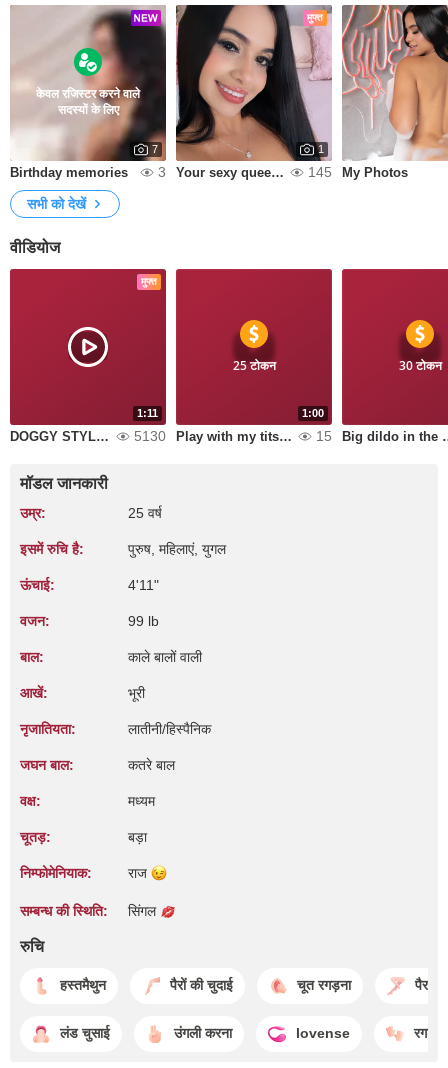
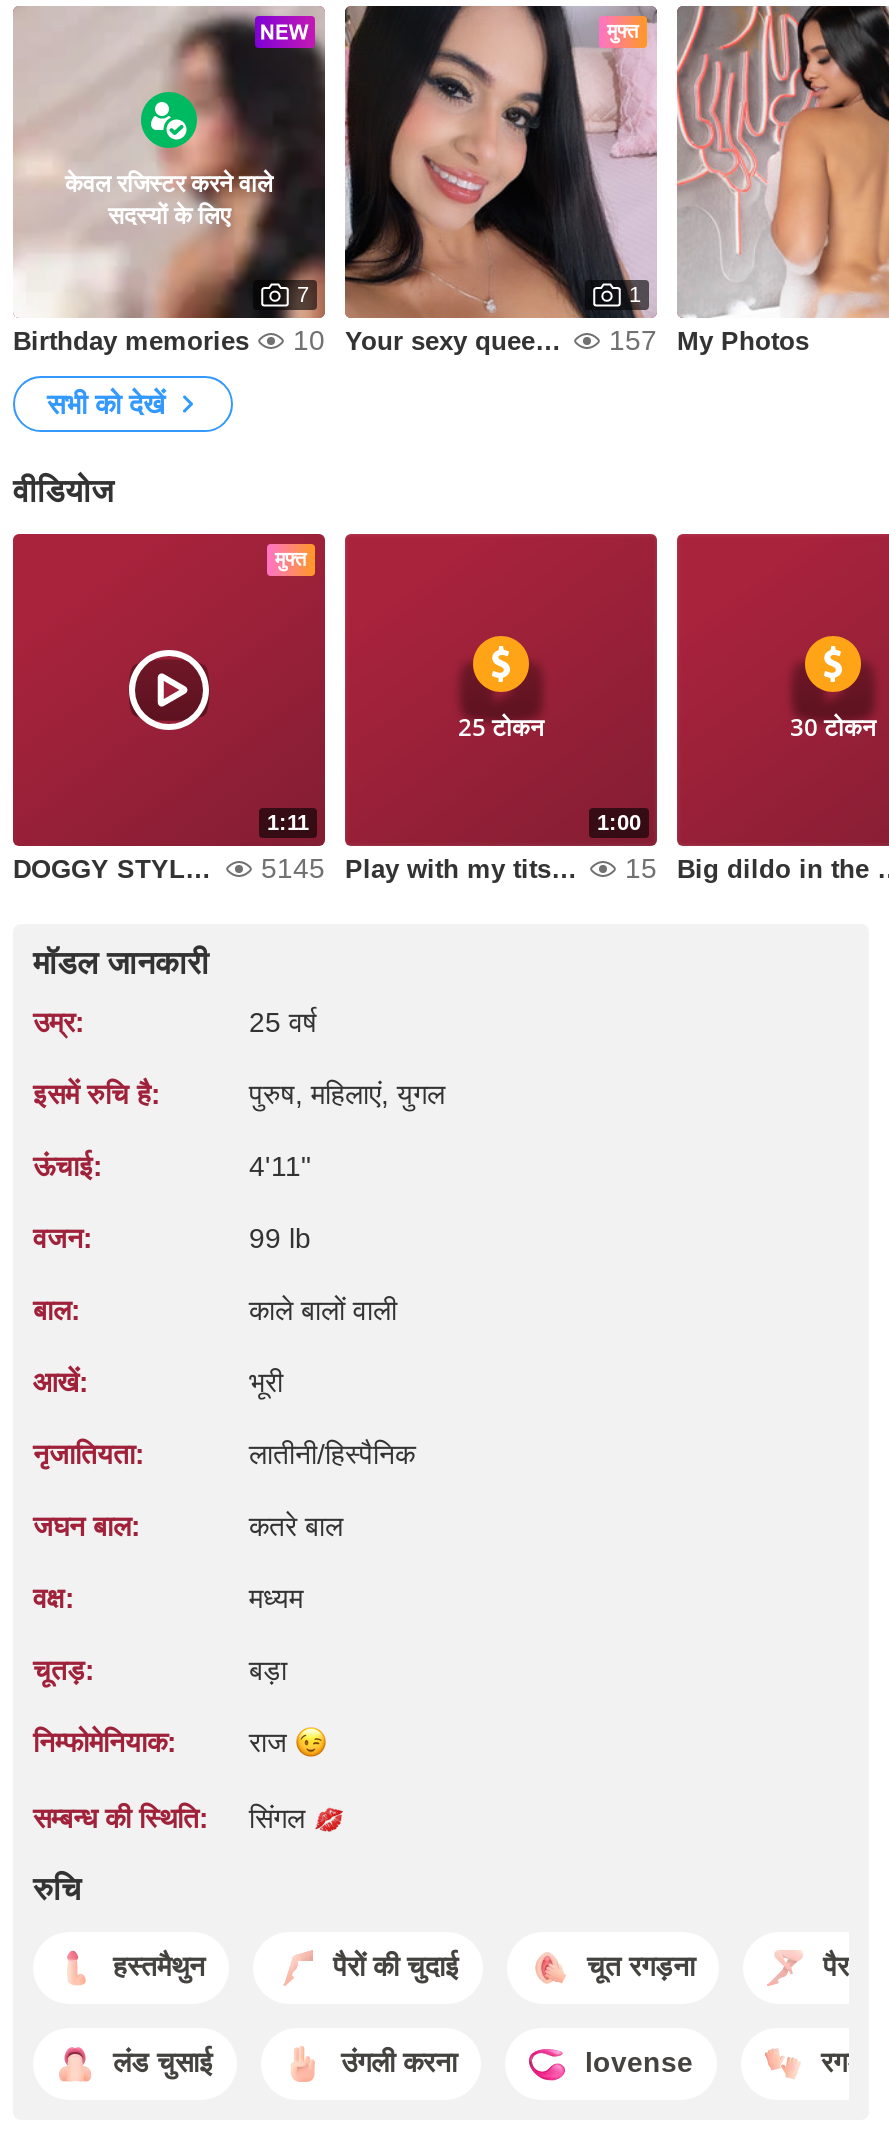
[10,164,166,180] Birthday memories 3 -> [13,324,325,356] Birthday memories 10
[308,164,332,180] 145 -> [609,324,657,356] 157
[134,428,166,444] 5130 -> [261,852,325,884] 5145

